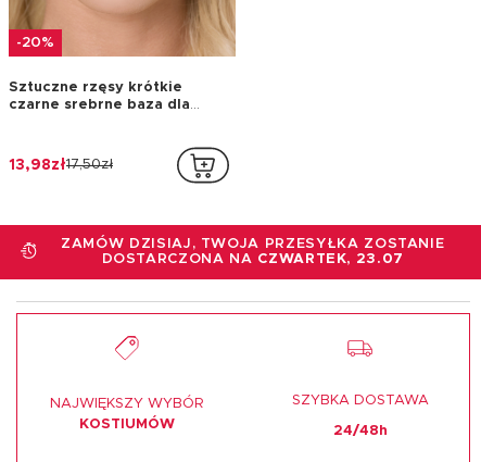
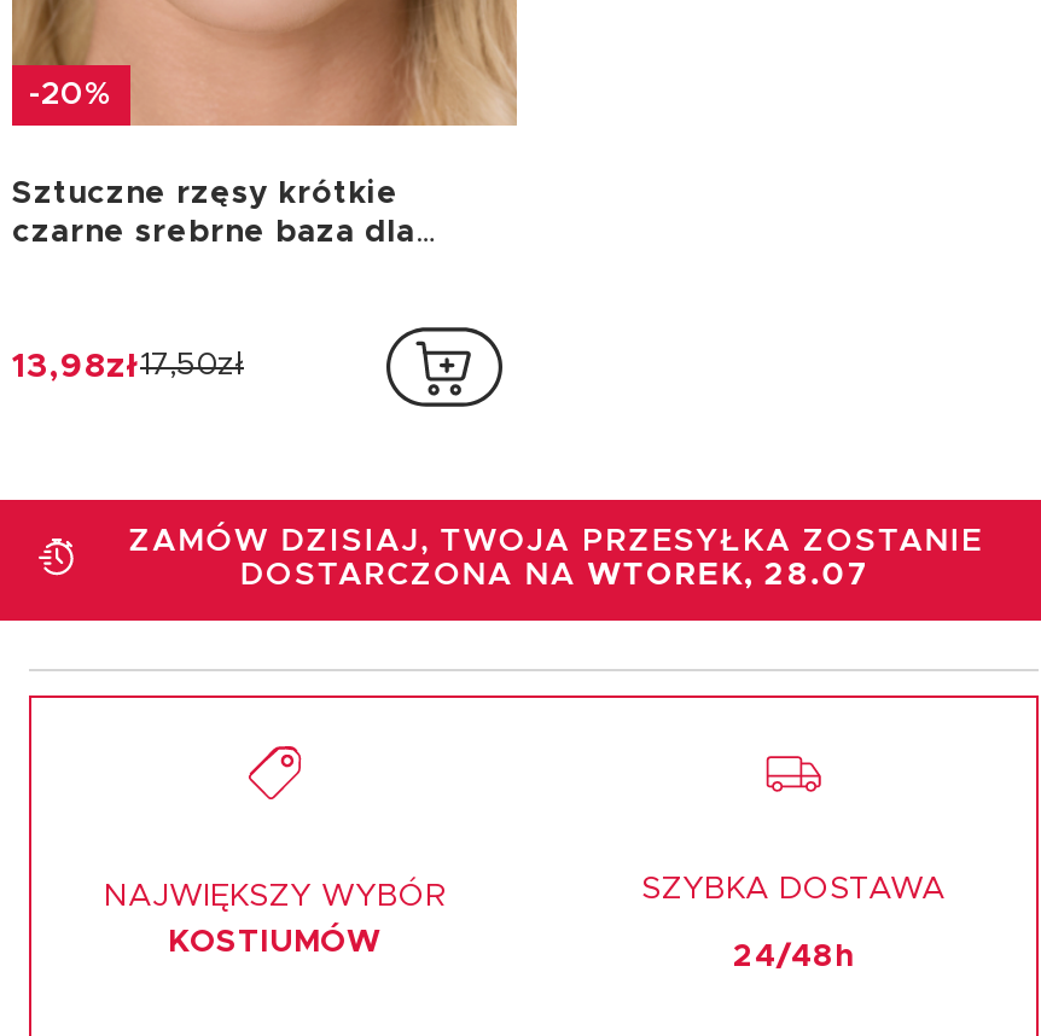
[102,253,404,267] DOSTARCZONA NA CZWARTEK, 23.07 -> [240,561,871,592] DOSTARCZONA NA WTOREK, 28.07

